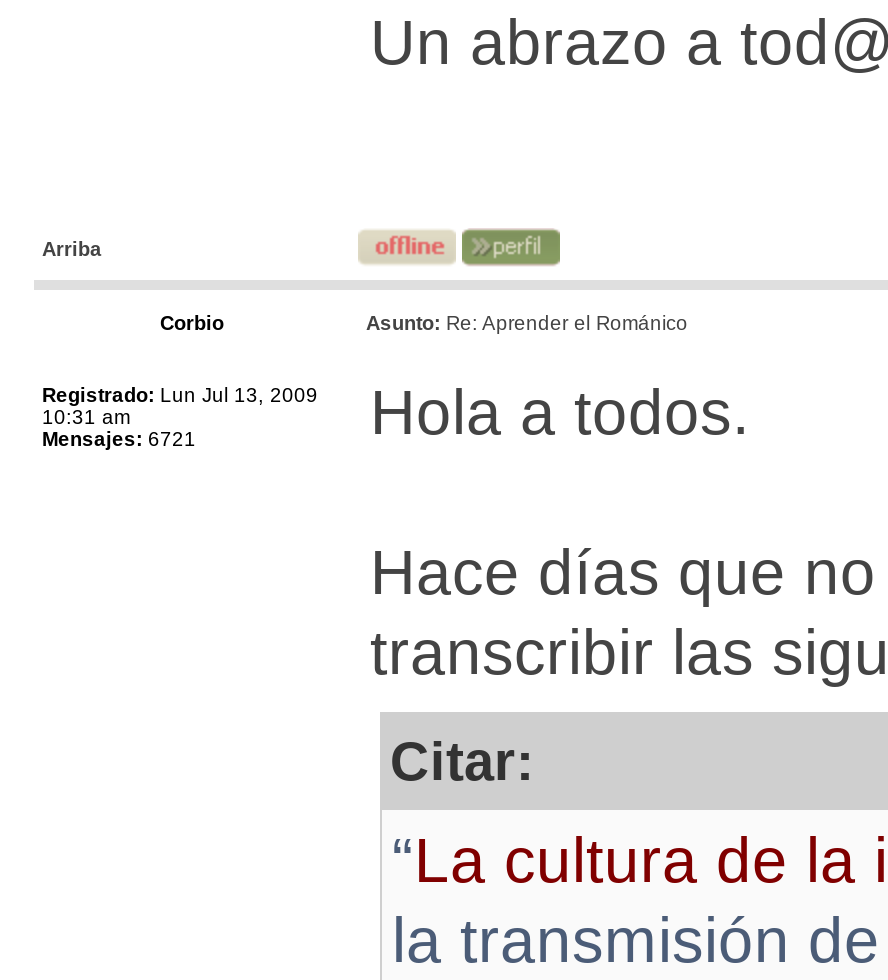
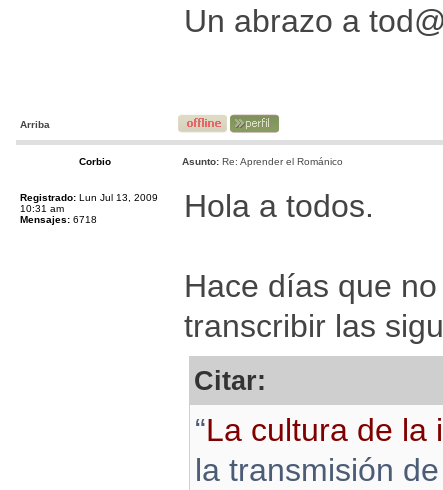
[42,428,196,450] Mensajes: 6721 -> [20,214,97,225] Mensajes: 6718

